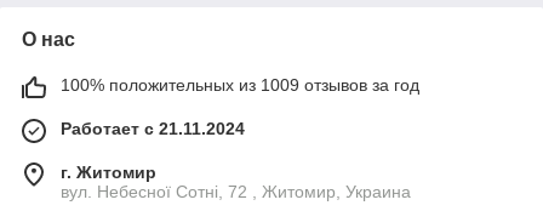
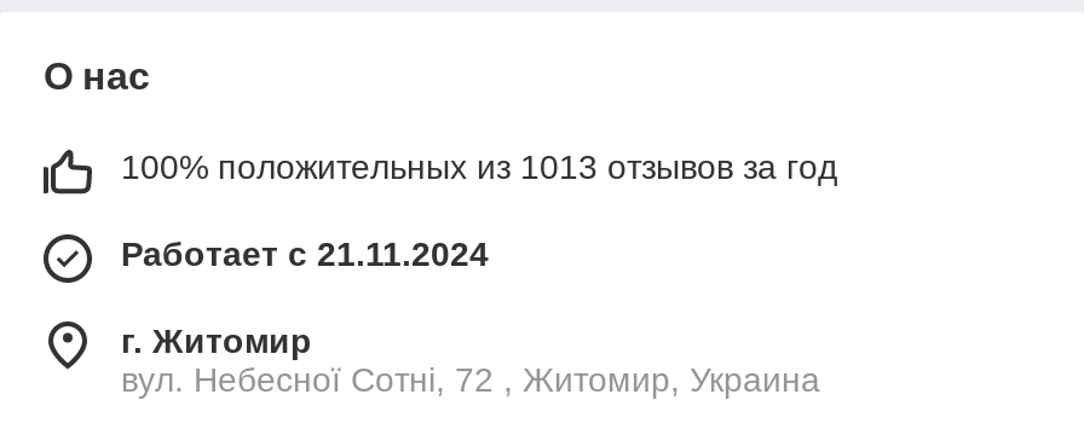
[61,75,419,94] 100% положительных из 1009 отзывов за год -> [121,147,837,186] 100% положительных из 1013 отзывов за год

